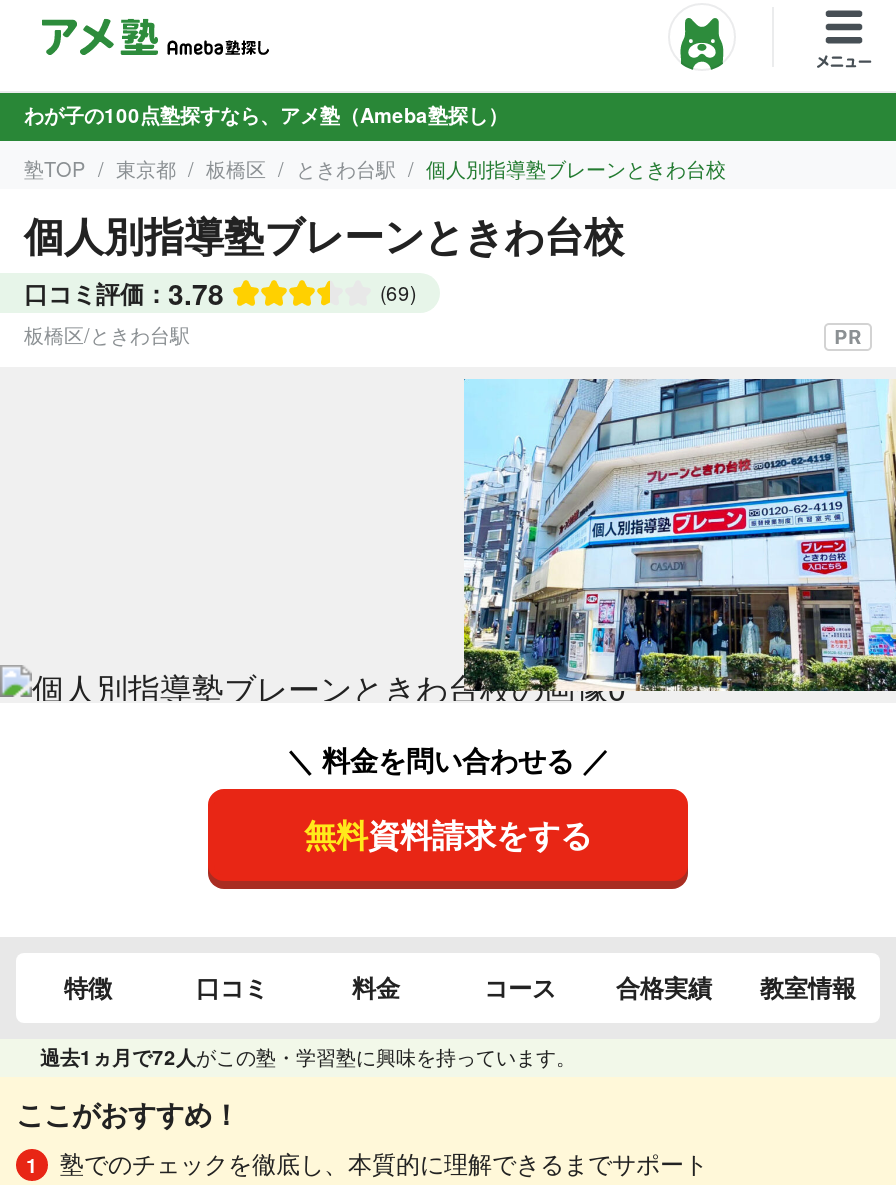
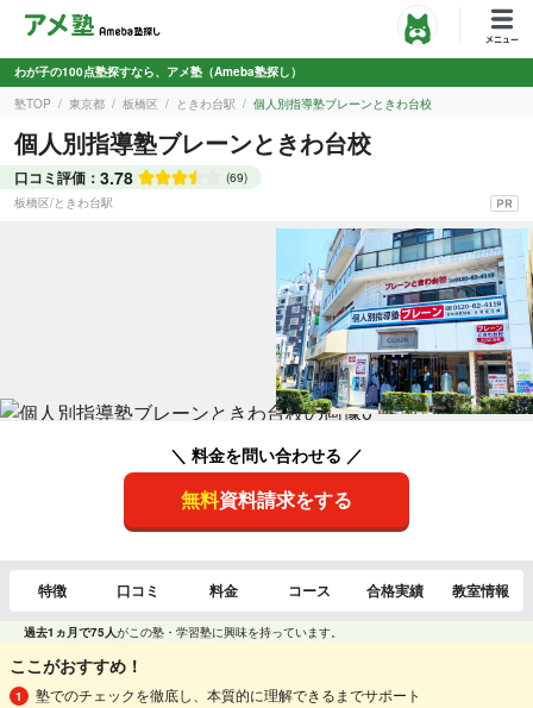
[40,1043,576,1071] 過去1ヵ月で72人がこの塾・学習塾に興味を持っています。 -> [24,624,343,640] 過去1ヵ月で75人がこの塾・学習塾に興味を持っています。

